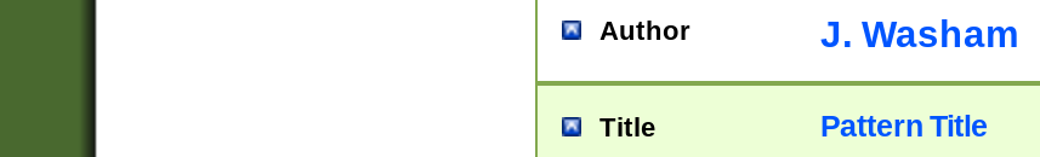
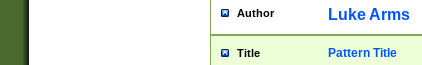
[820,14,1019,55] J. Washam -> [327,6,409,23] Luke Arms

